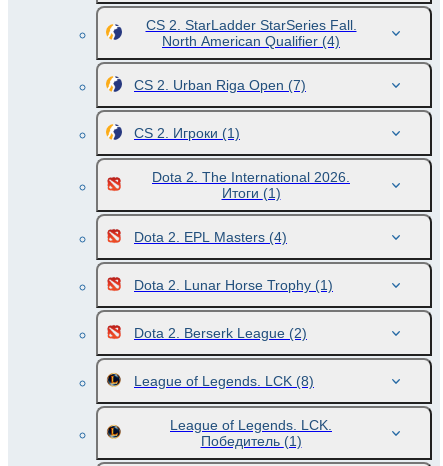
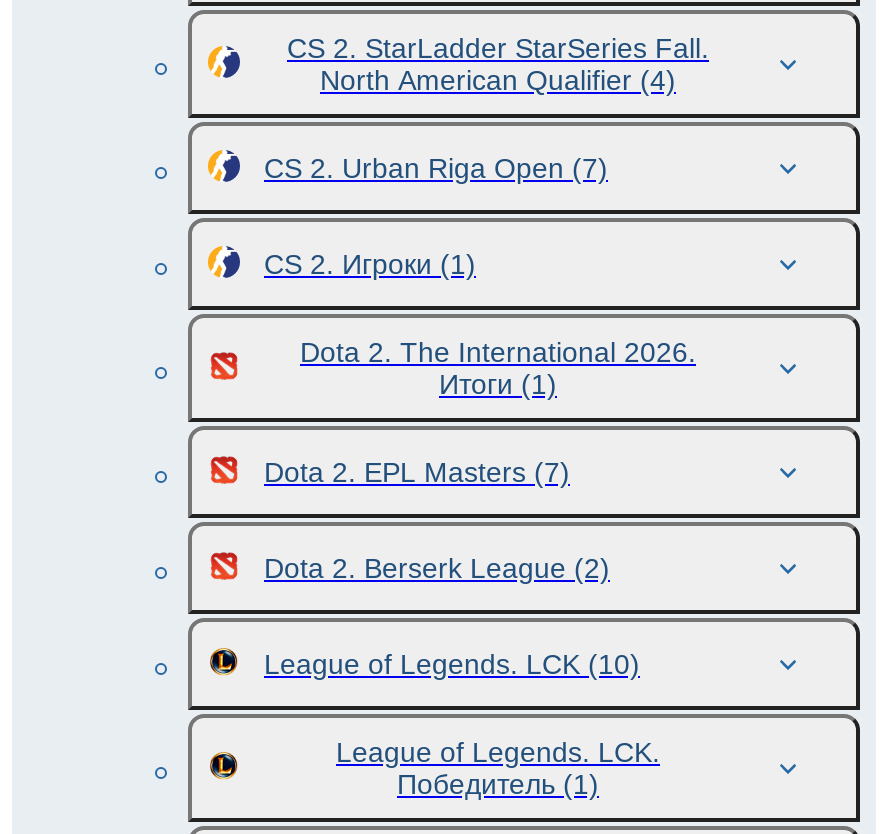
[134,229,333,293] Dota 2. EPL Masters (4) | Dota 2. Lunar Horse Trophy (1) -> [264,456,570,488] Dota 2. EPL Masters (7)
[134,373,314,389] League of Legends. LCK (8) -> [264,648,640,680] League of Legends. LCK (10)

